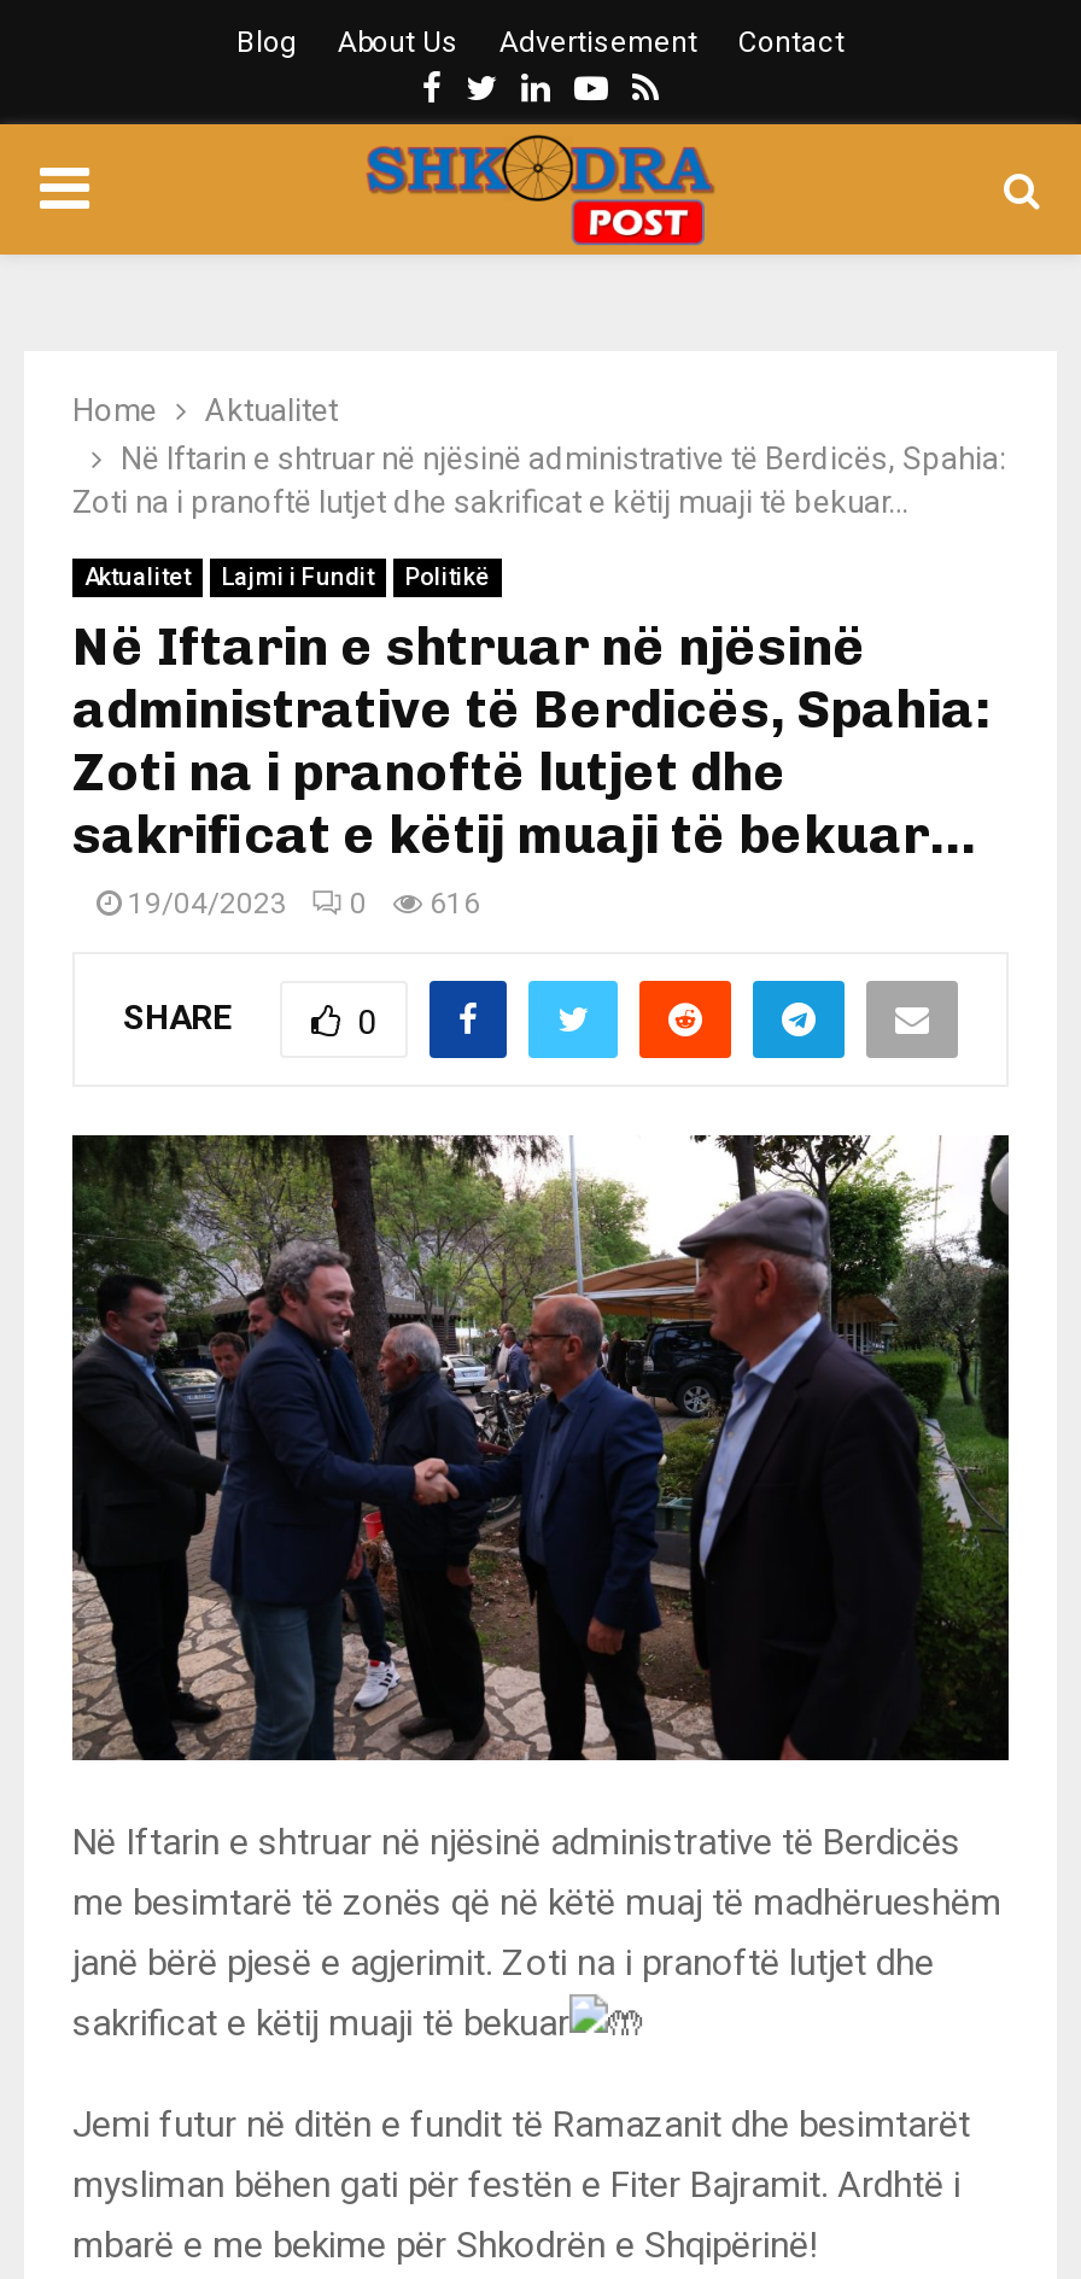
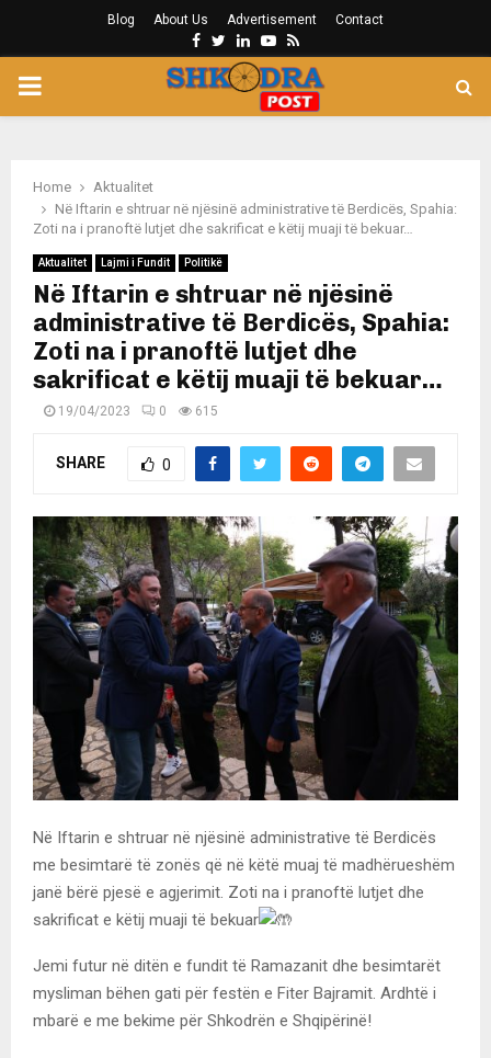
[128,887,480,921] 19/04/2023 0 616 -> [58,403,218,419] 19/04/2023 0 615

